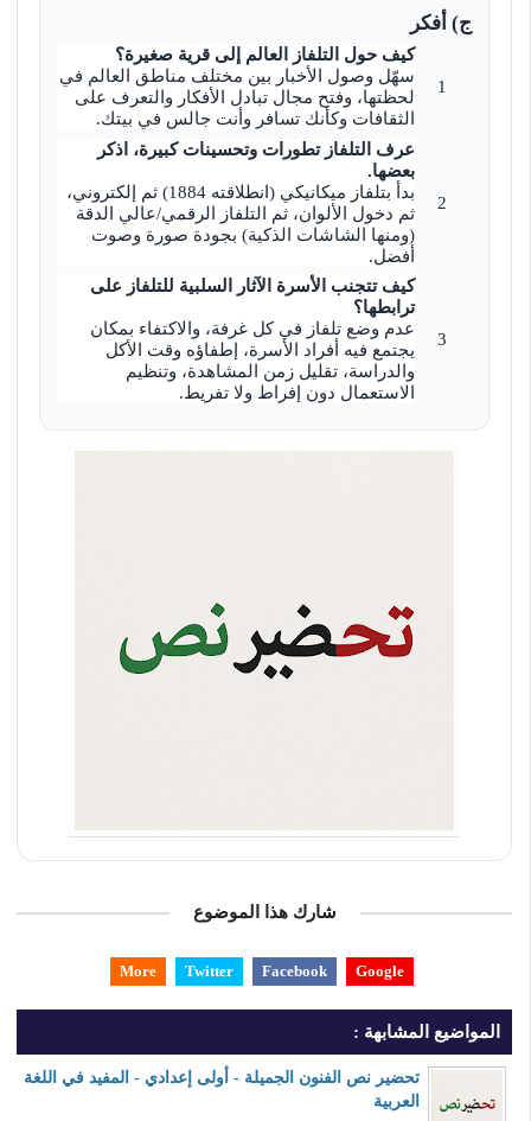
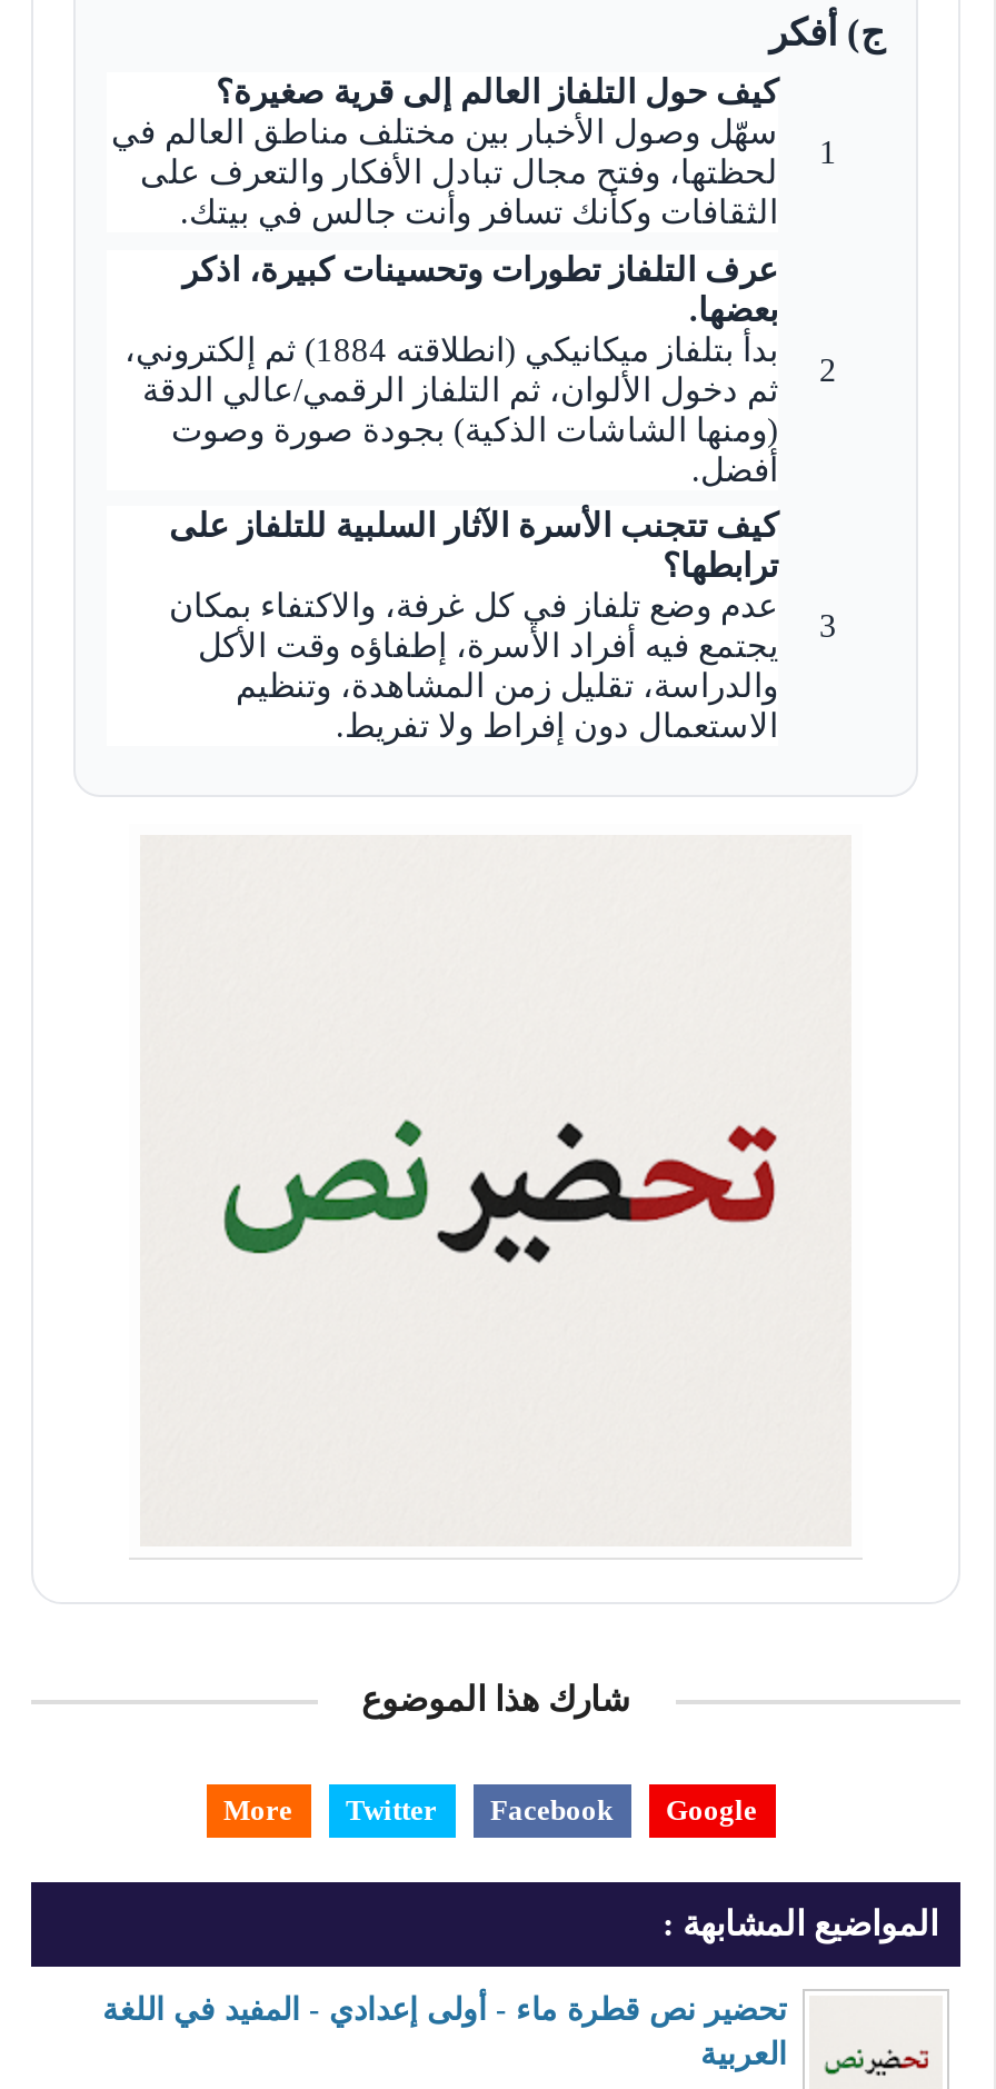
[24,1069,420,1087] تحضير نص الفنون الجميلة - أولى إعدادي - المفيد في اللغة -> [102,1993,787,2027] تحضير نص قطرة ماء - أولى إعدادي - المفيد في اللغة

